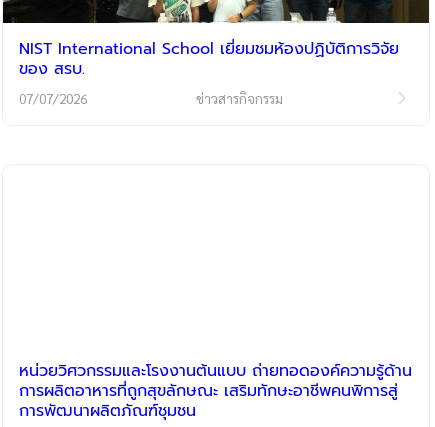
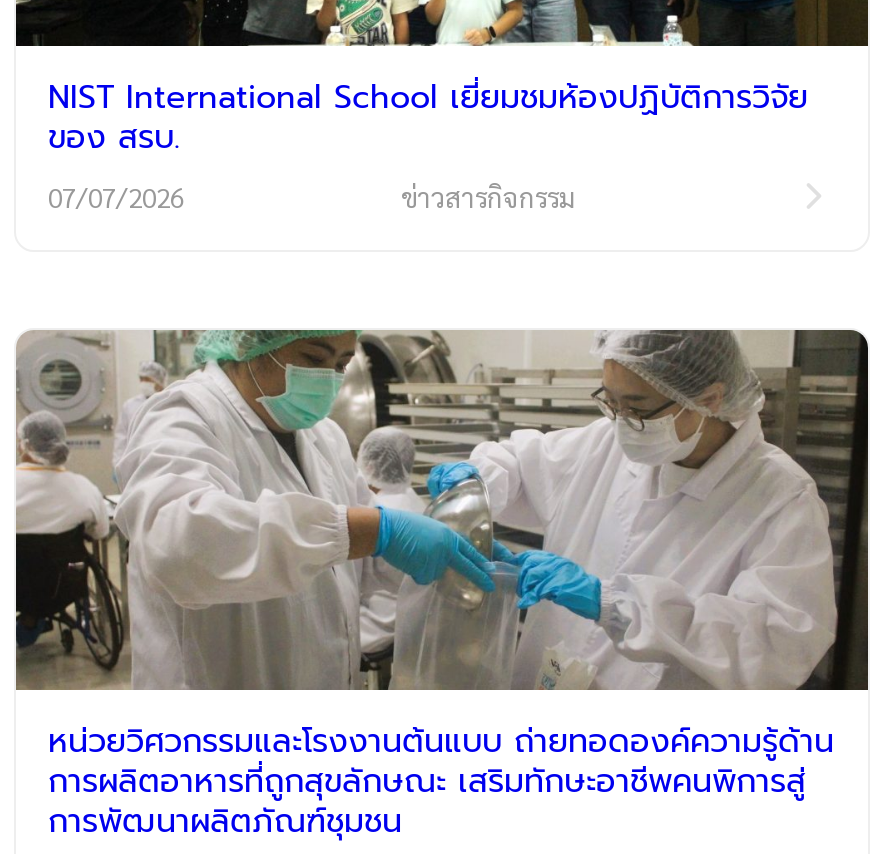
none -> [14,328,870,692] [image]

